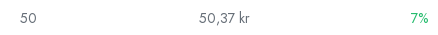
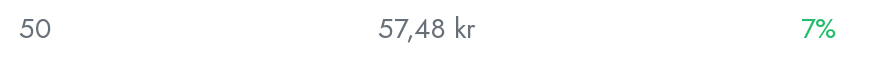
[198,9,249,28] 50,37 kr -> [378,10,476,48] 57,48 kr

